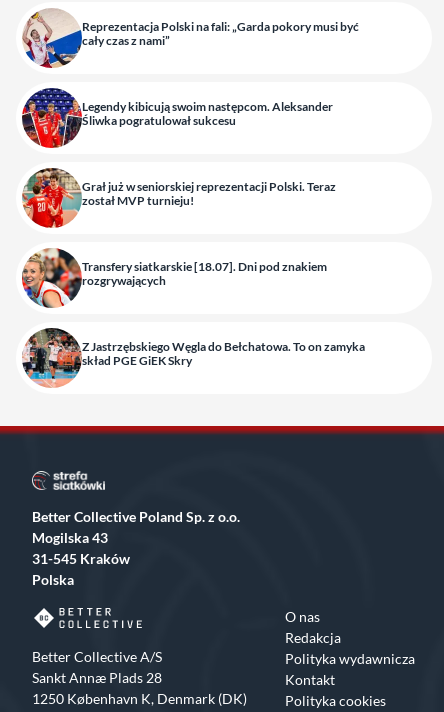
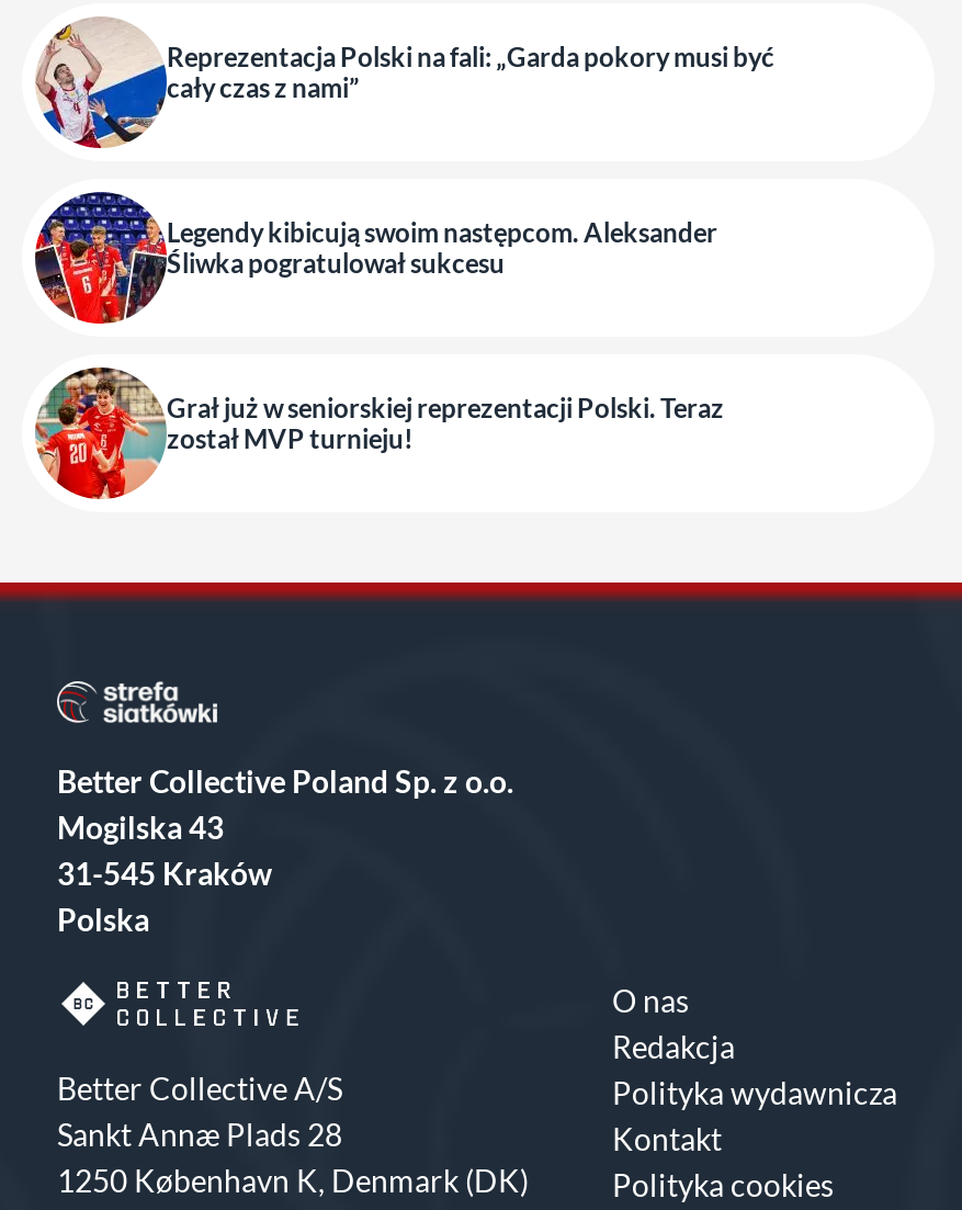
[21,248,327,309] [image] | Transfery siatkarskie [18.07]. Dni pod znakiem | rozgrywających -> none
[22,328,365,387] [image] | Z Jastrzębskiego Węgla do Bełchatowa. To on zamyka | skład PGE GiEK Skry -> none

